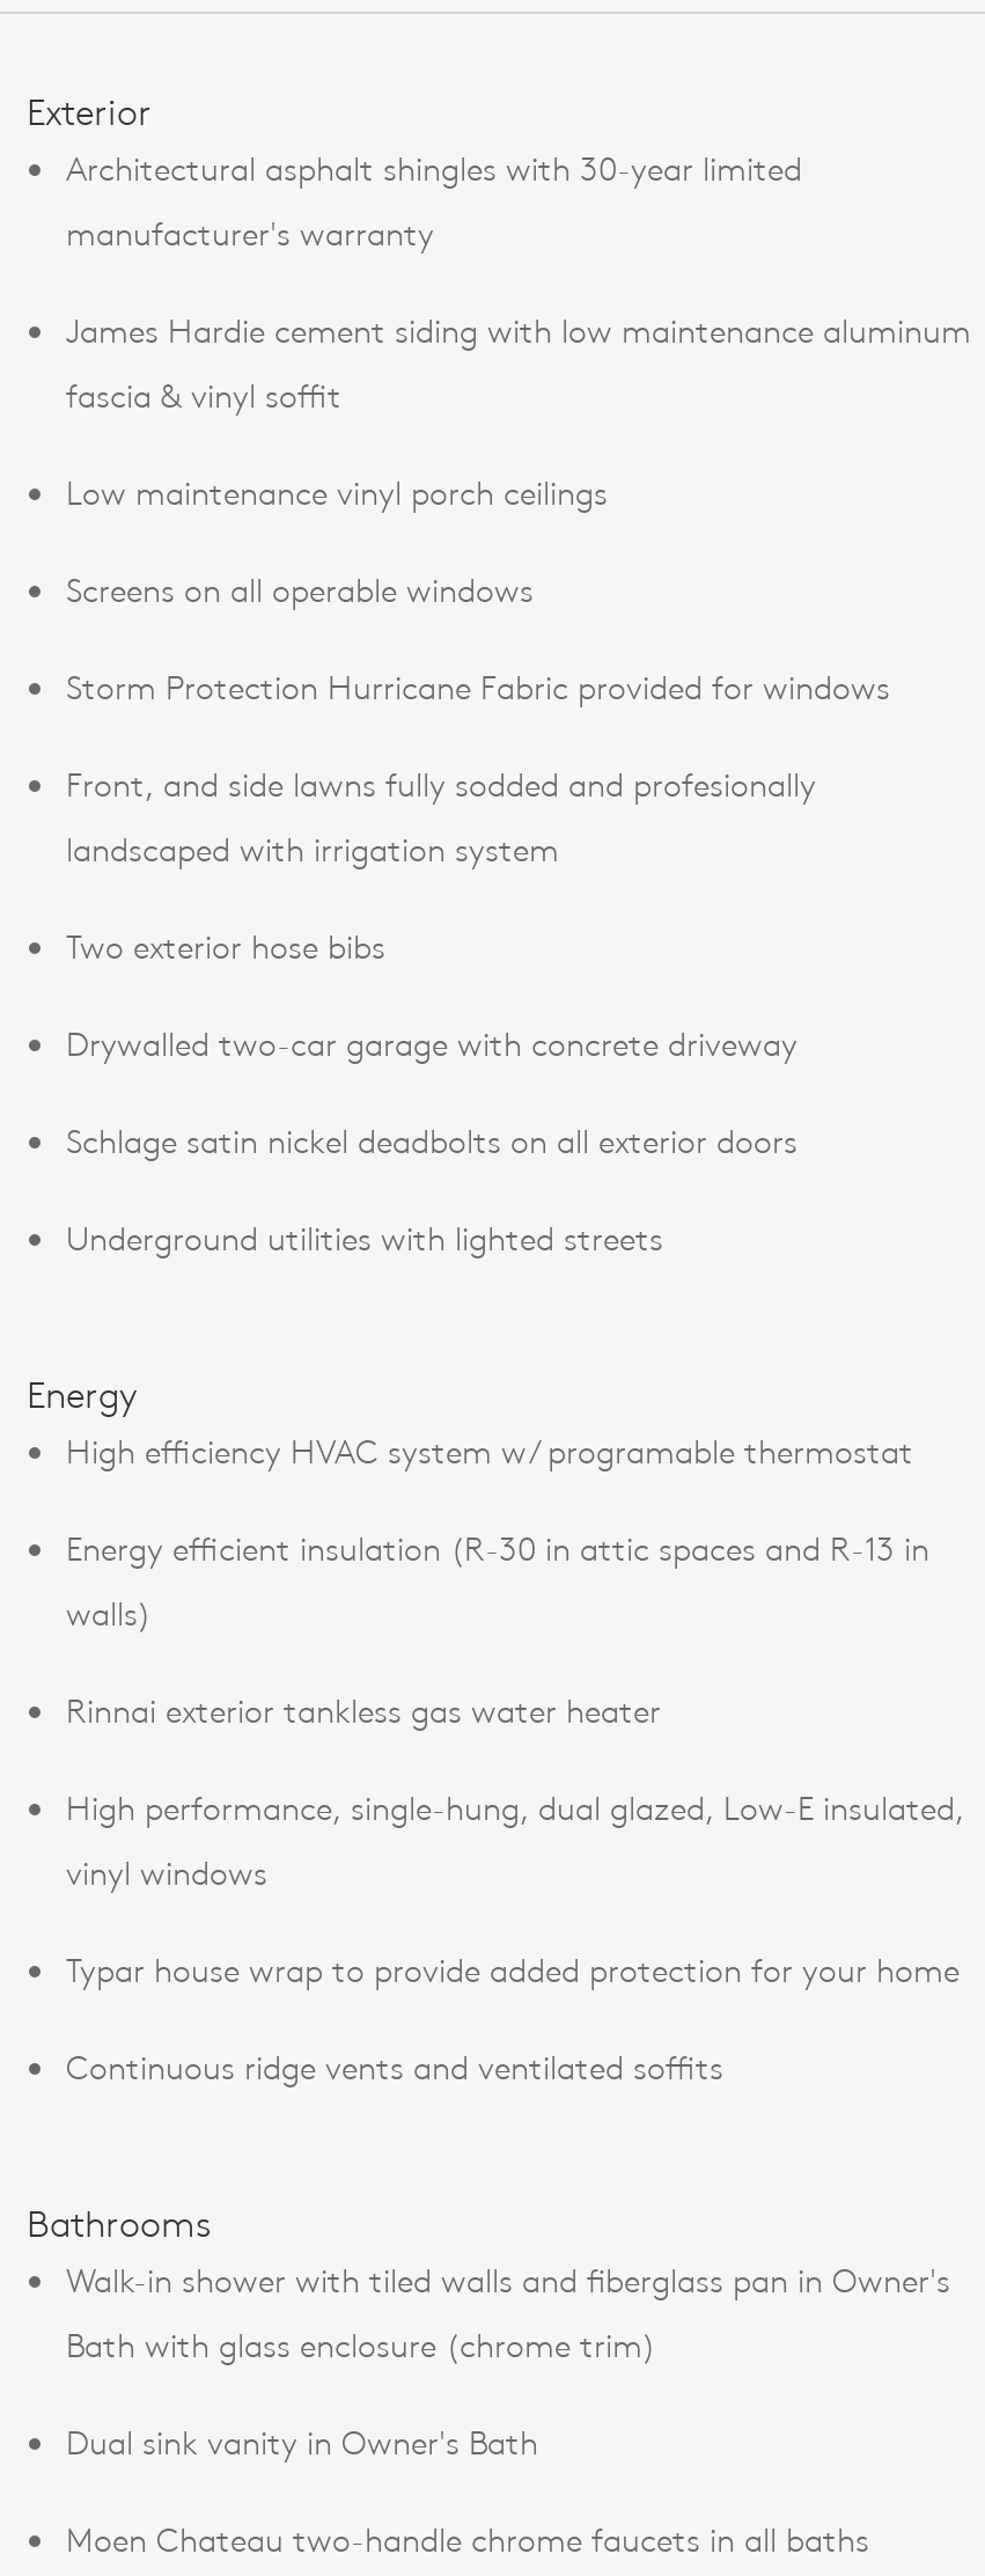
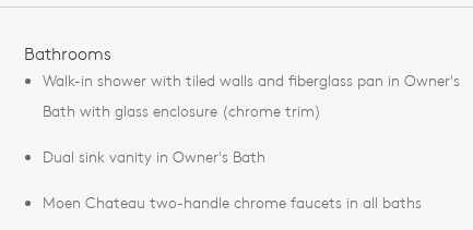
[27,88,971,2088] Exterior | Architectural asphalt shingles with 30-year limited | manufacturer's warranty | James Hardie cement siding with low maintenance aluminum | fascia & vinyl soffit | Low maintenance vinyl porch ceilings | Screens on all operable windows | Storm Protection Hurricane Fabric provided for windows | Front, and side lawns fully sodded and profesionally | landscaped with irrigation system | Two exterior hose bibs | Drywalled two-car garage with concrete driveway | Schlage satin nickel deadbolts on all exterior doors | Underground utilities with lighted streets | Energy | High efficiency HVAC system w/ programable thermostat | Energy efficient insulation (R-30 in attic spaces and R-13 in | walls) | Rinnai exterior tankless gas water heater | High performance, single-hung, dual glazed, Low-E insulated, | vinyl windows | Typar house wrap to provide added protection for your home | Continuous ridge vents and ventilated soffits -> none

